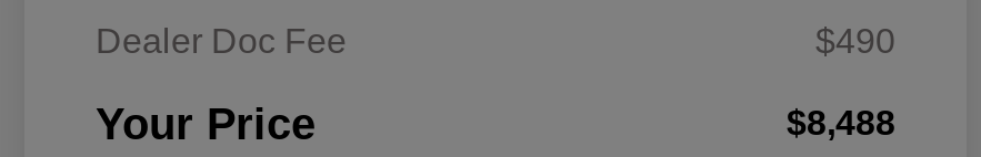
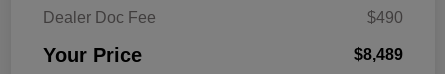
[787,103,895,141] $8,488 -> [354,46,403,63] $8,489

